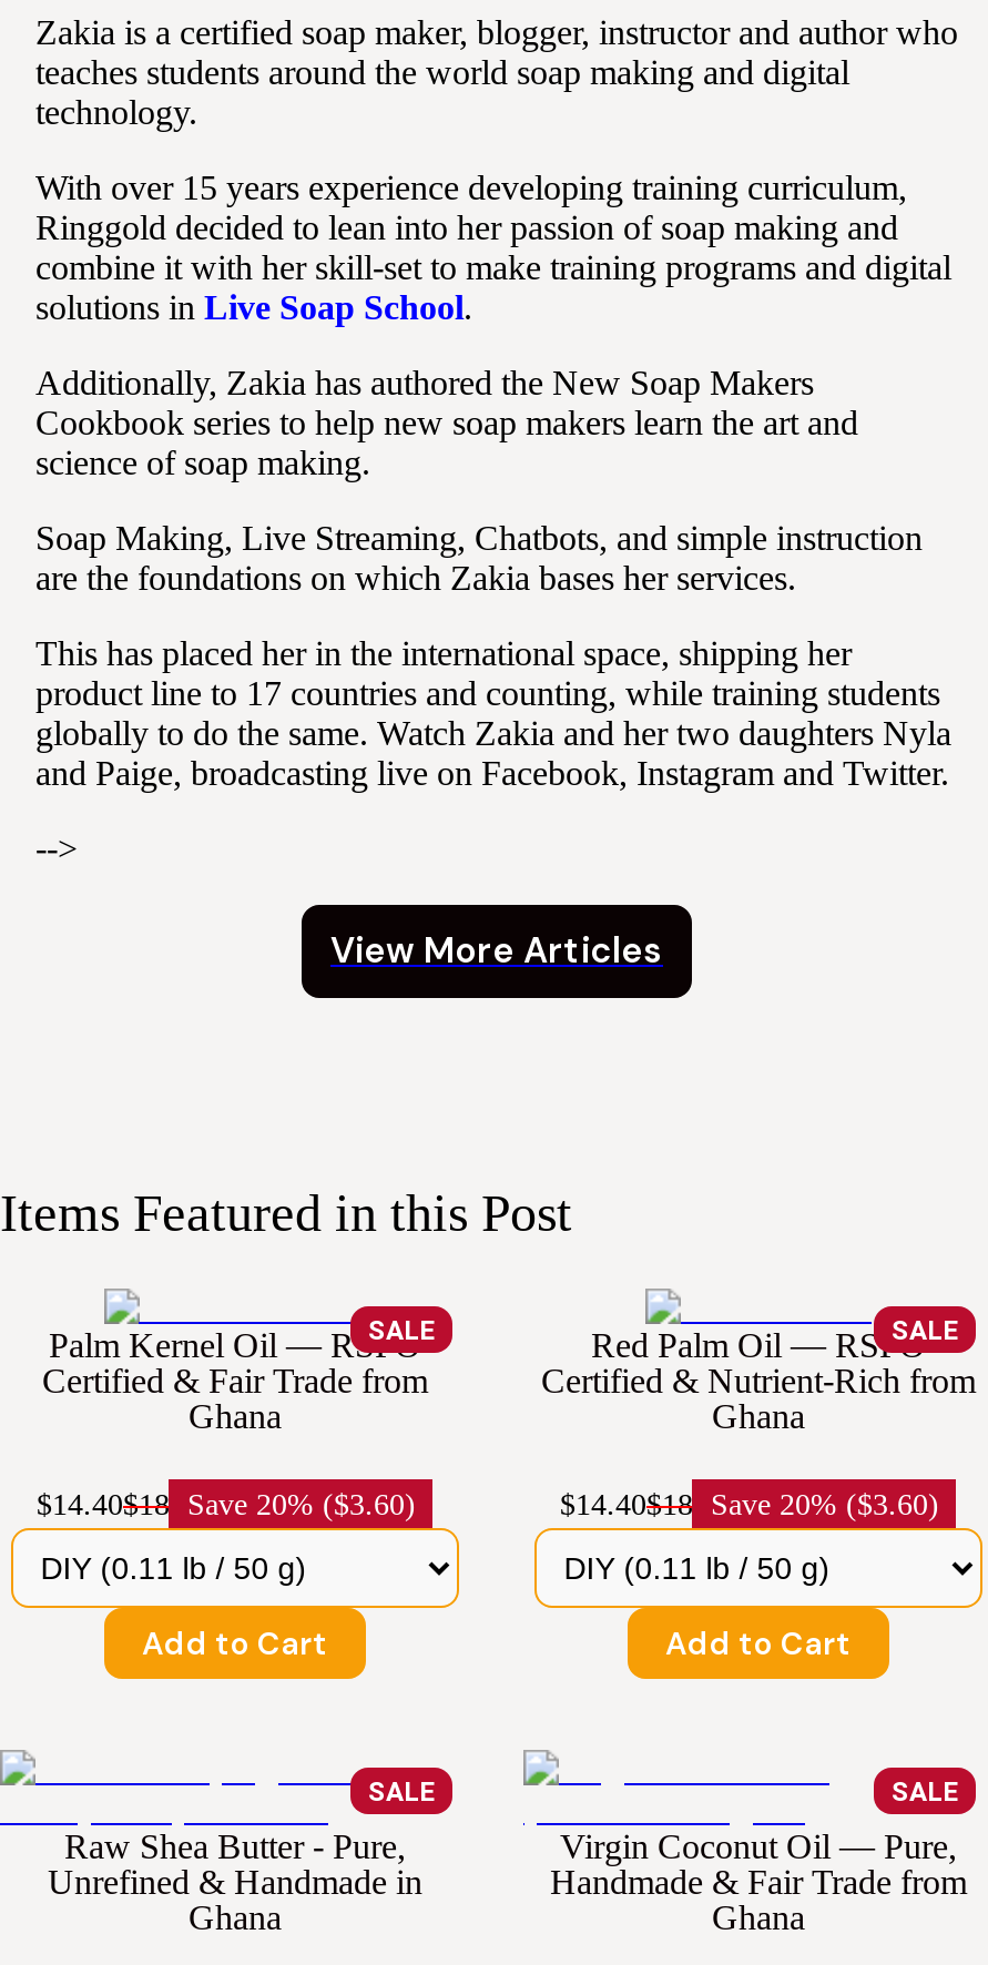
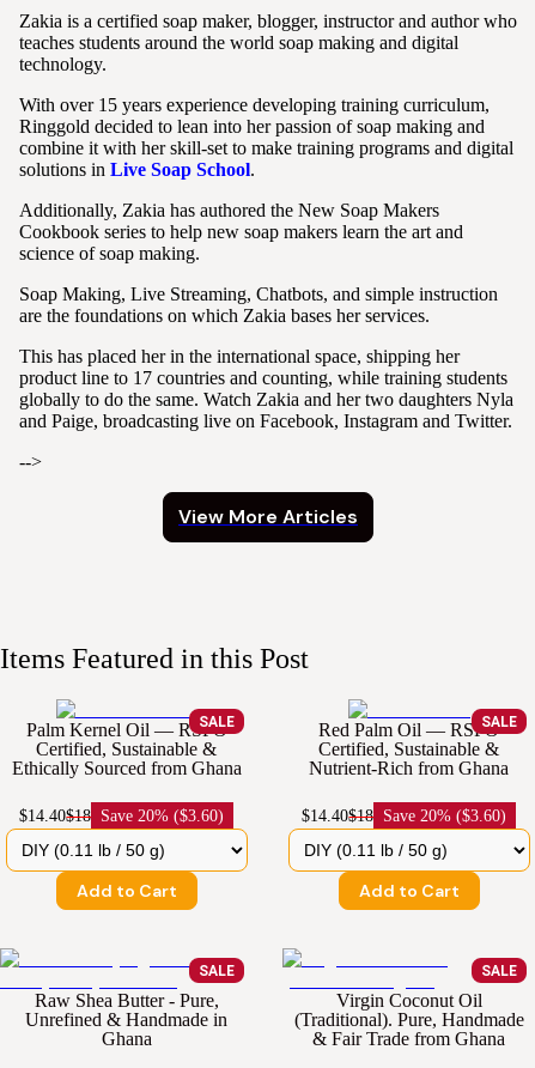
[42,1361,428,1434] Certified & Fair Trade from | Ghana -> [12,739,242,778] Certified, Sustainable & | Ethically Sourced from Ghana
[541,1361,976,1434] Certified & Nutrient-Rich from | Ghana -> [309,739,509,778] Certified, Sustainable & | Nutrient-Rich from Ghana
[550,1827,967,1936] Virgin Coconut Oil — Pure, | Handmade & Fair Trade from | Ghana -> [294,990,524,1049] Virgin Coconut Oil | (Traditional). Pure, Handmade | & Fair Trade from Ghana

